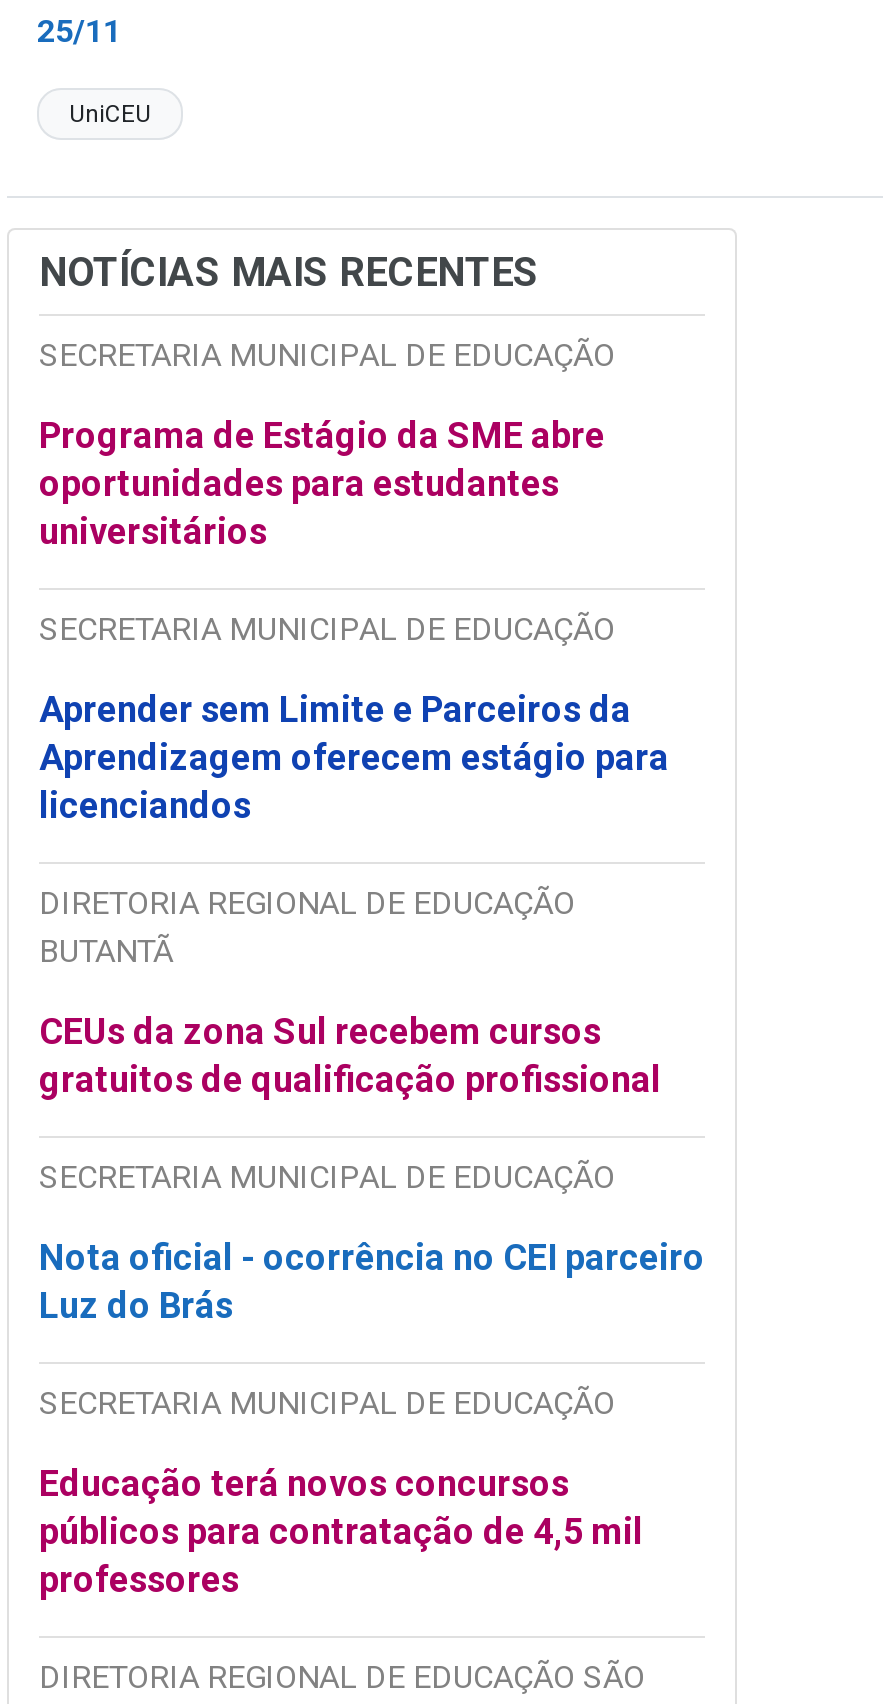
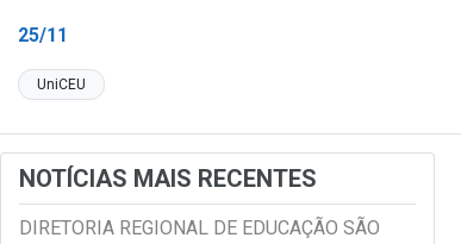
[39,336,705,1600] SECRETARIA MUNICIPAL DE EDUCAÇÃO | Programa de Estágio da SME abre | oportunidades para estudantes | universitários | SECRETARIA MUNICIPAL DE EDUCAÇÃO | Aprender sem Limite e Parceiros da | Aprendizagem oferecem estágio para | licenciandos | DIRETORIA REGIONAL DE EDUCAÇÃO | BUTANTÃ | CEUs da zona Sul recebem cursos | gratuitos de qualificação profissional | SECRETARIA MUNICIPAL DE EDUCAÇÃO | Nota oficial - ocorrência no CEI parceiro | Luz do Brás | SECRETARIA MUNICIPAL DE EDUCAÇÃO | Educação terá novos concursos | públicos para contratação de 4,5 mil | professores -> none

